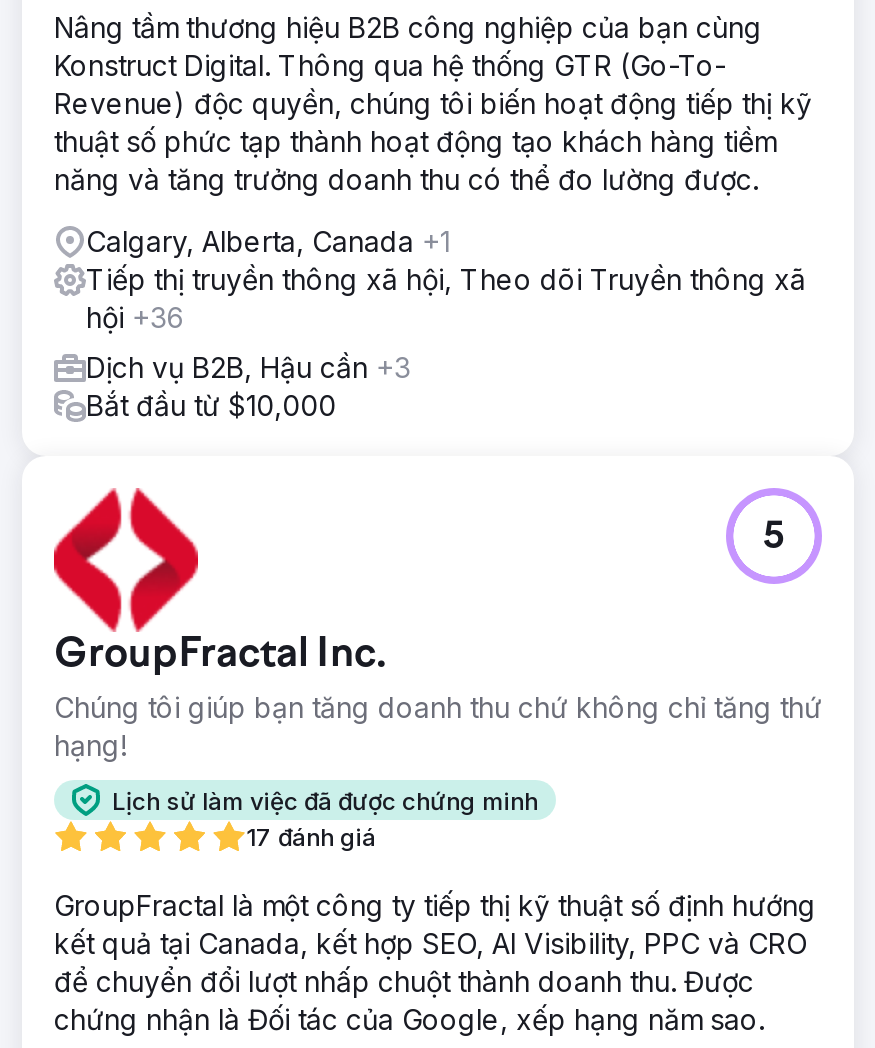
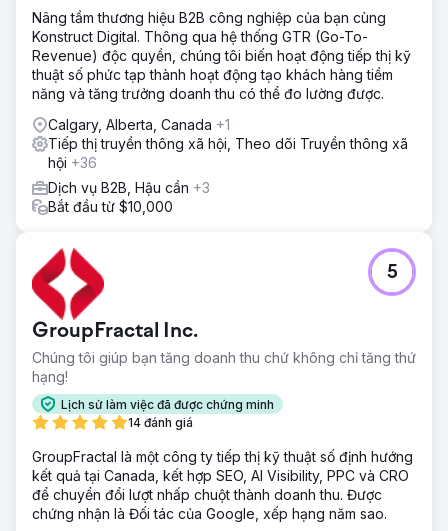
[246,822,376,852] 17 đánh giá -> [128,415,193,430] 14 đánh giá

